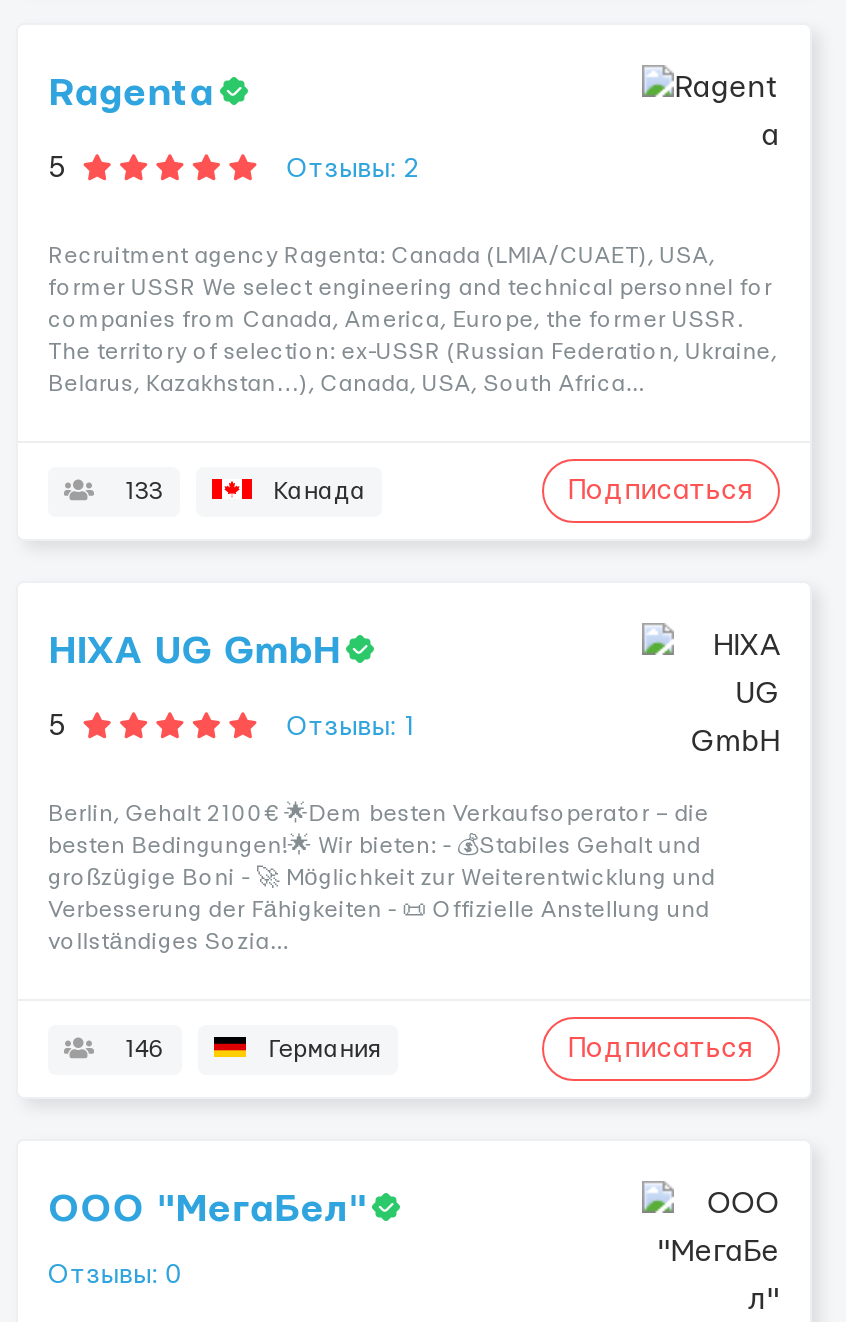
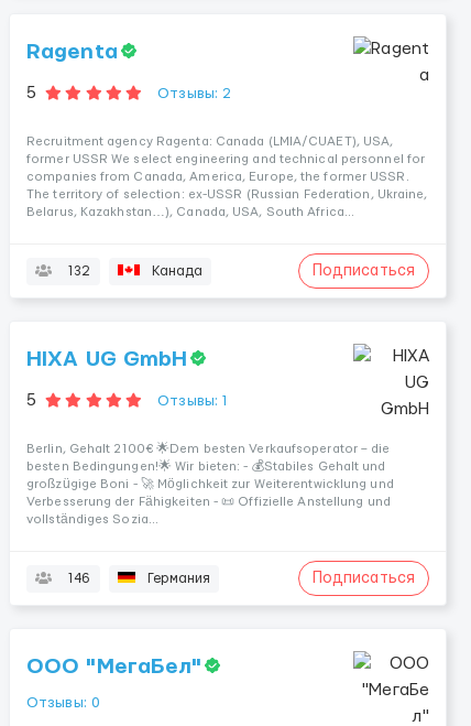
[124,478,163,502] 133 -> [68,264,91,277] 132

